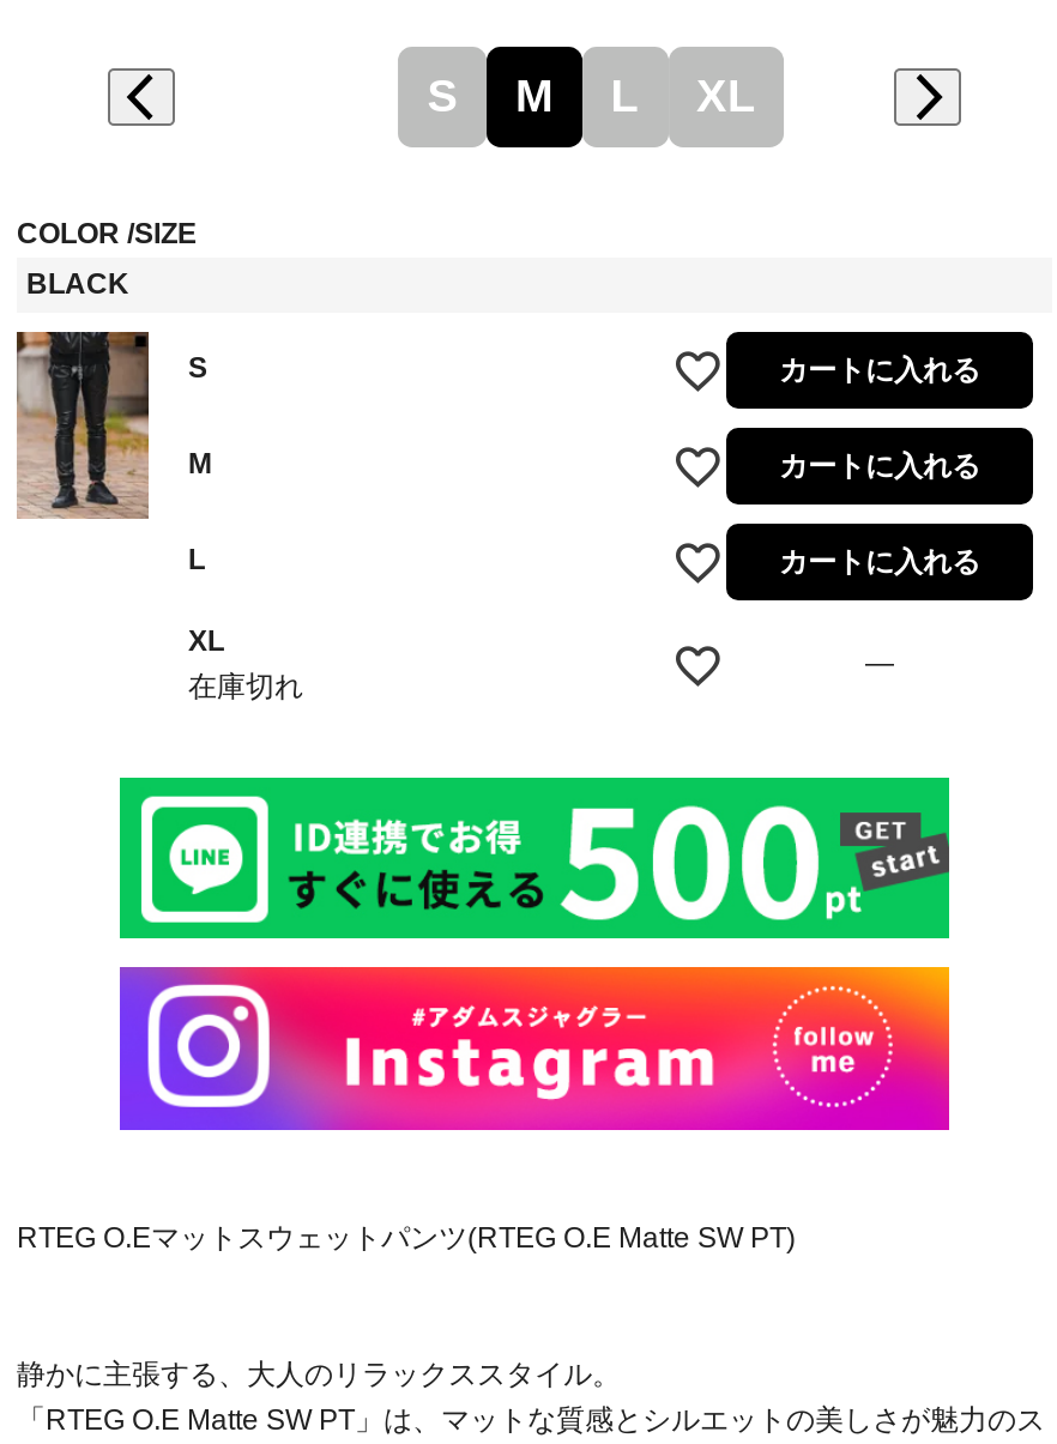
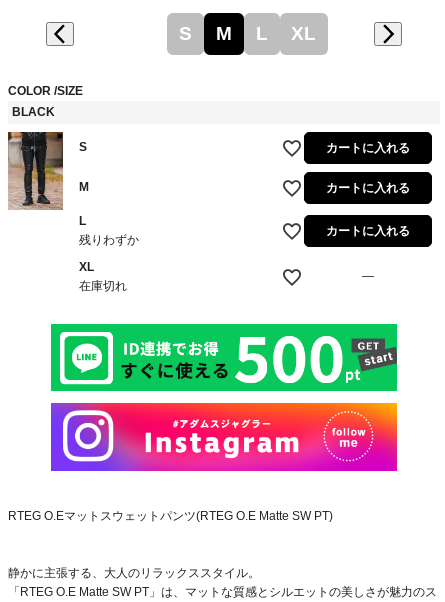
none -> [79,233,139,247] 残りわずか

